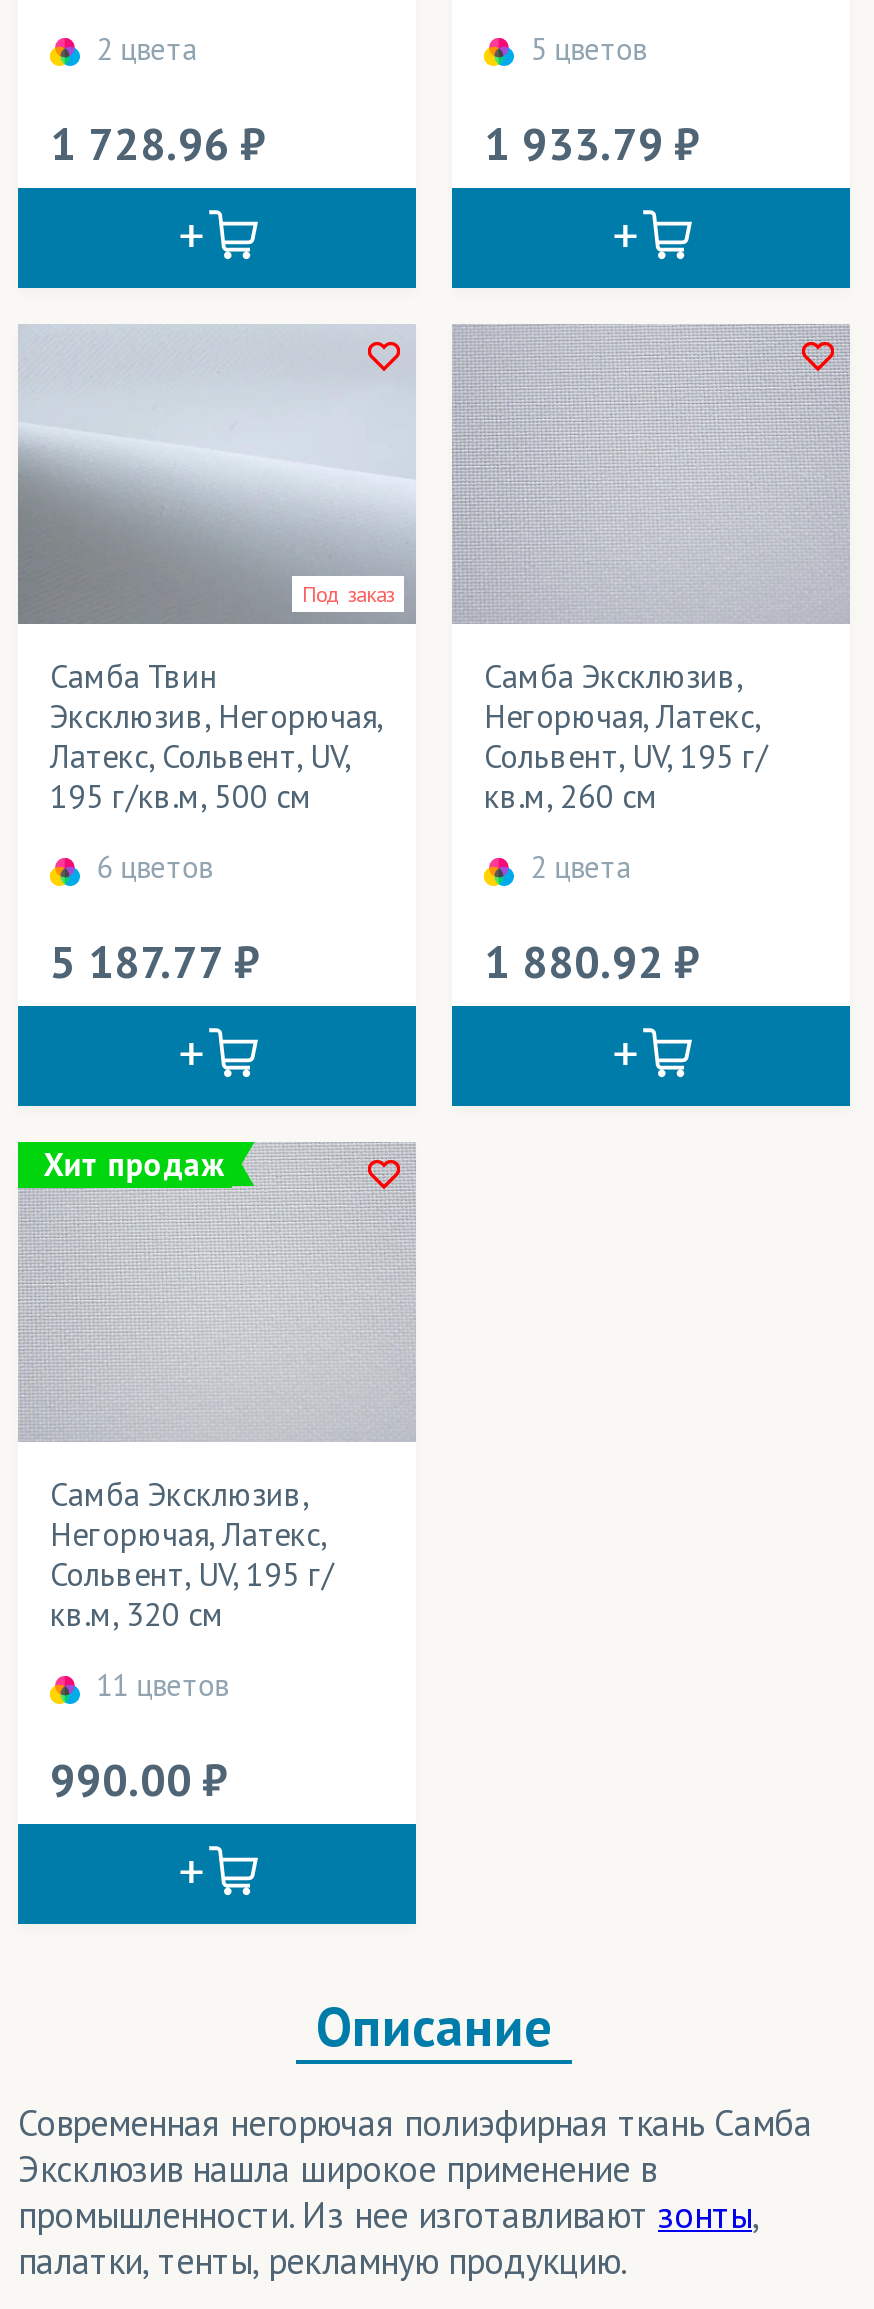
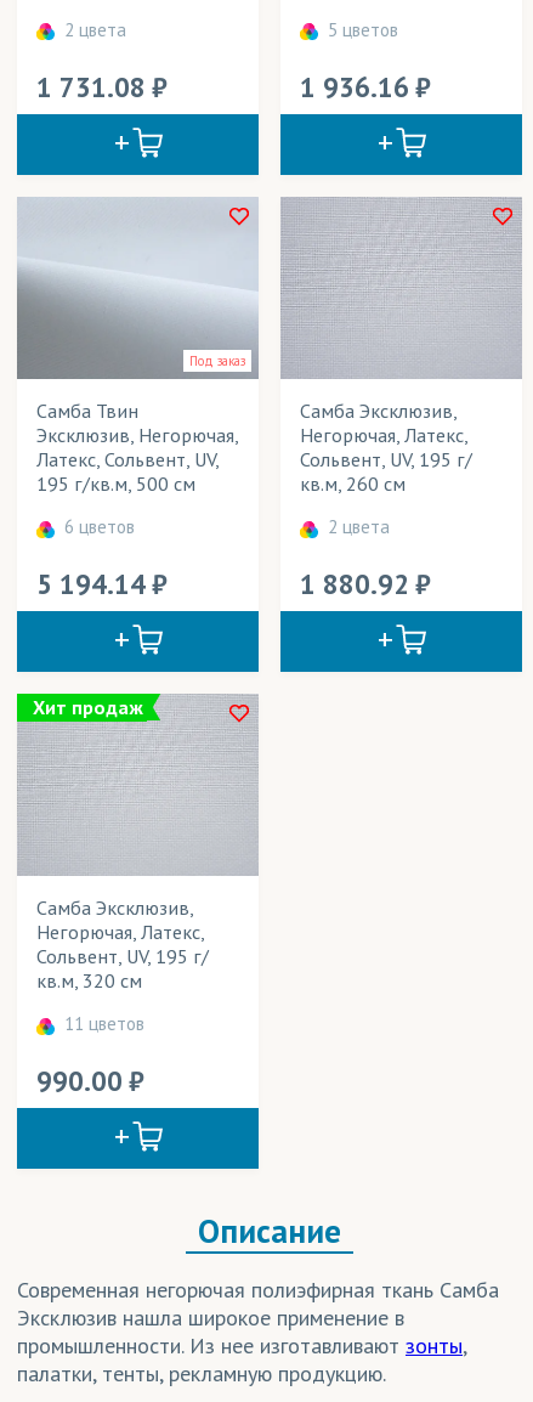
[50,115,230,173] 1 728.96 -> [36,70,146,105] 1 731.08
[484,115,664,173] 1 933.79 -> [300,70,409,105] 1 936.16
[50,932,224,990] 5 187.77 -> [36,566,146,602] 5 194.14

